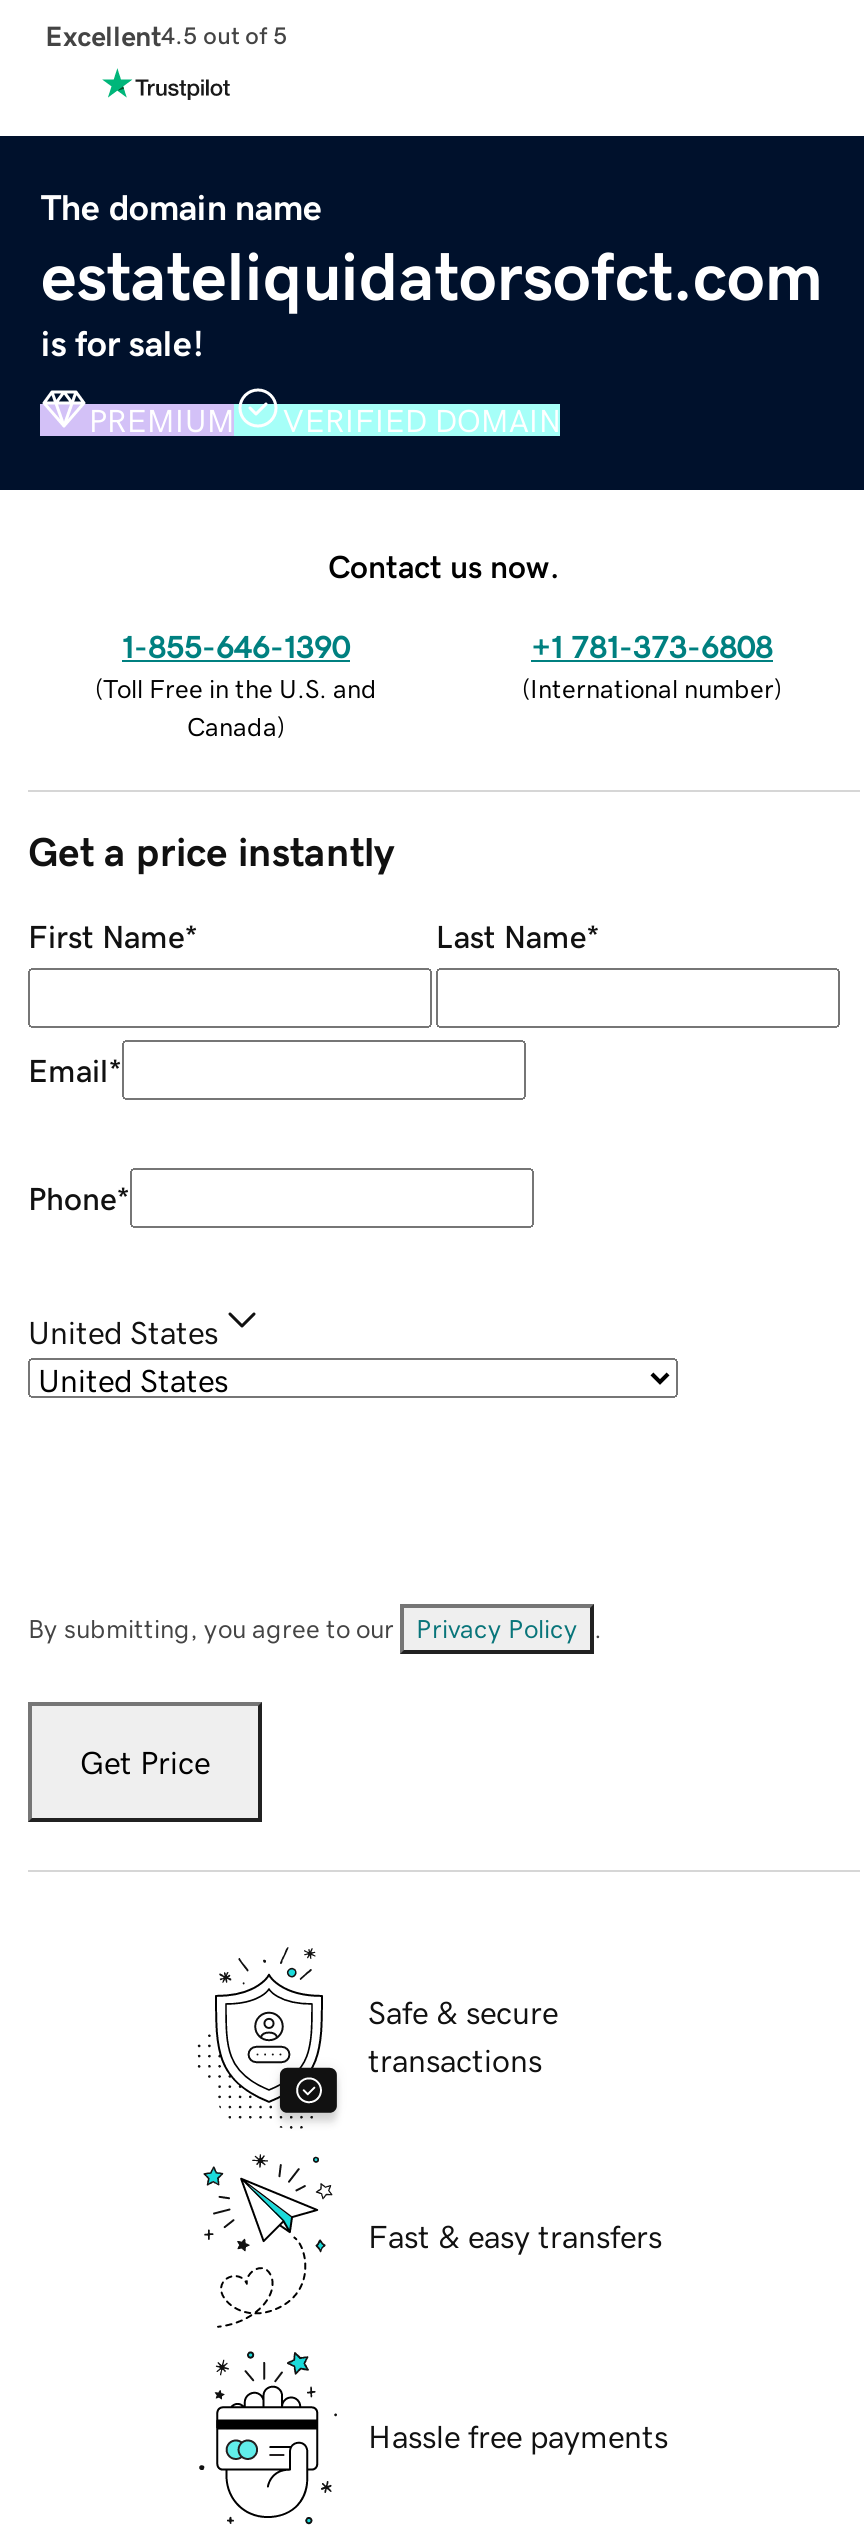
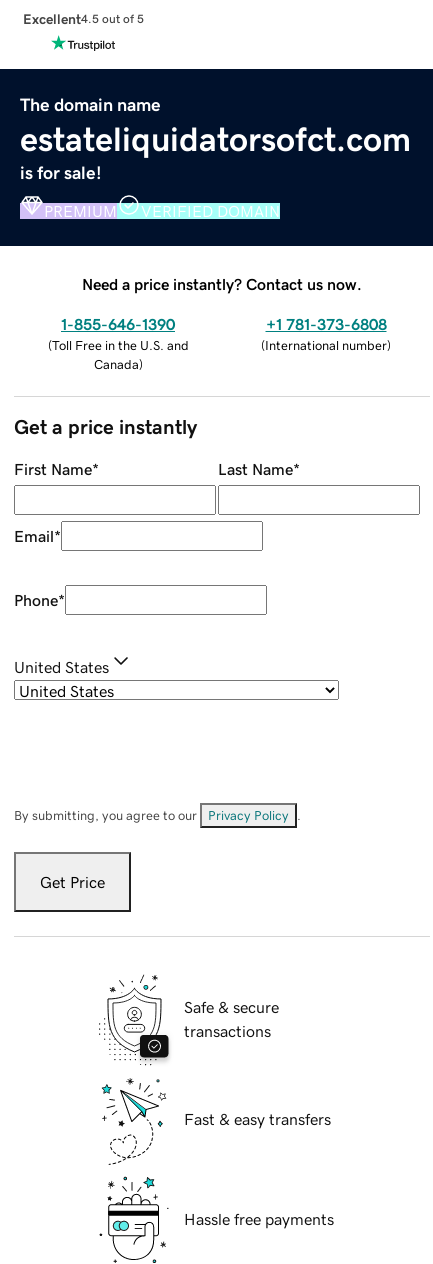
[328,549,560,581] Contact us now. -> [82,276,362,292] Need a price instantly? Contact us now.

